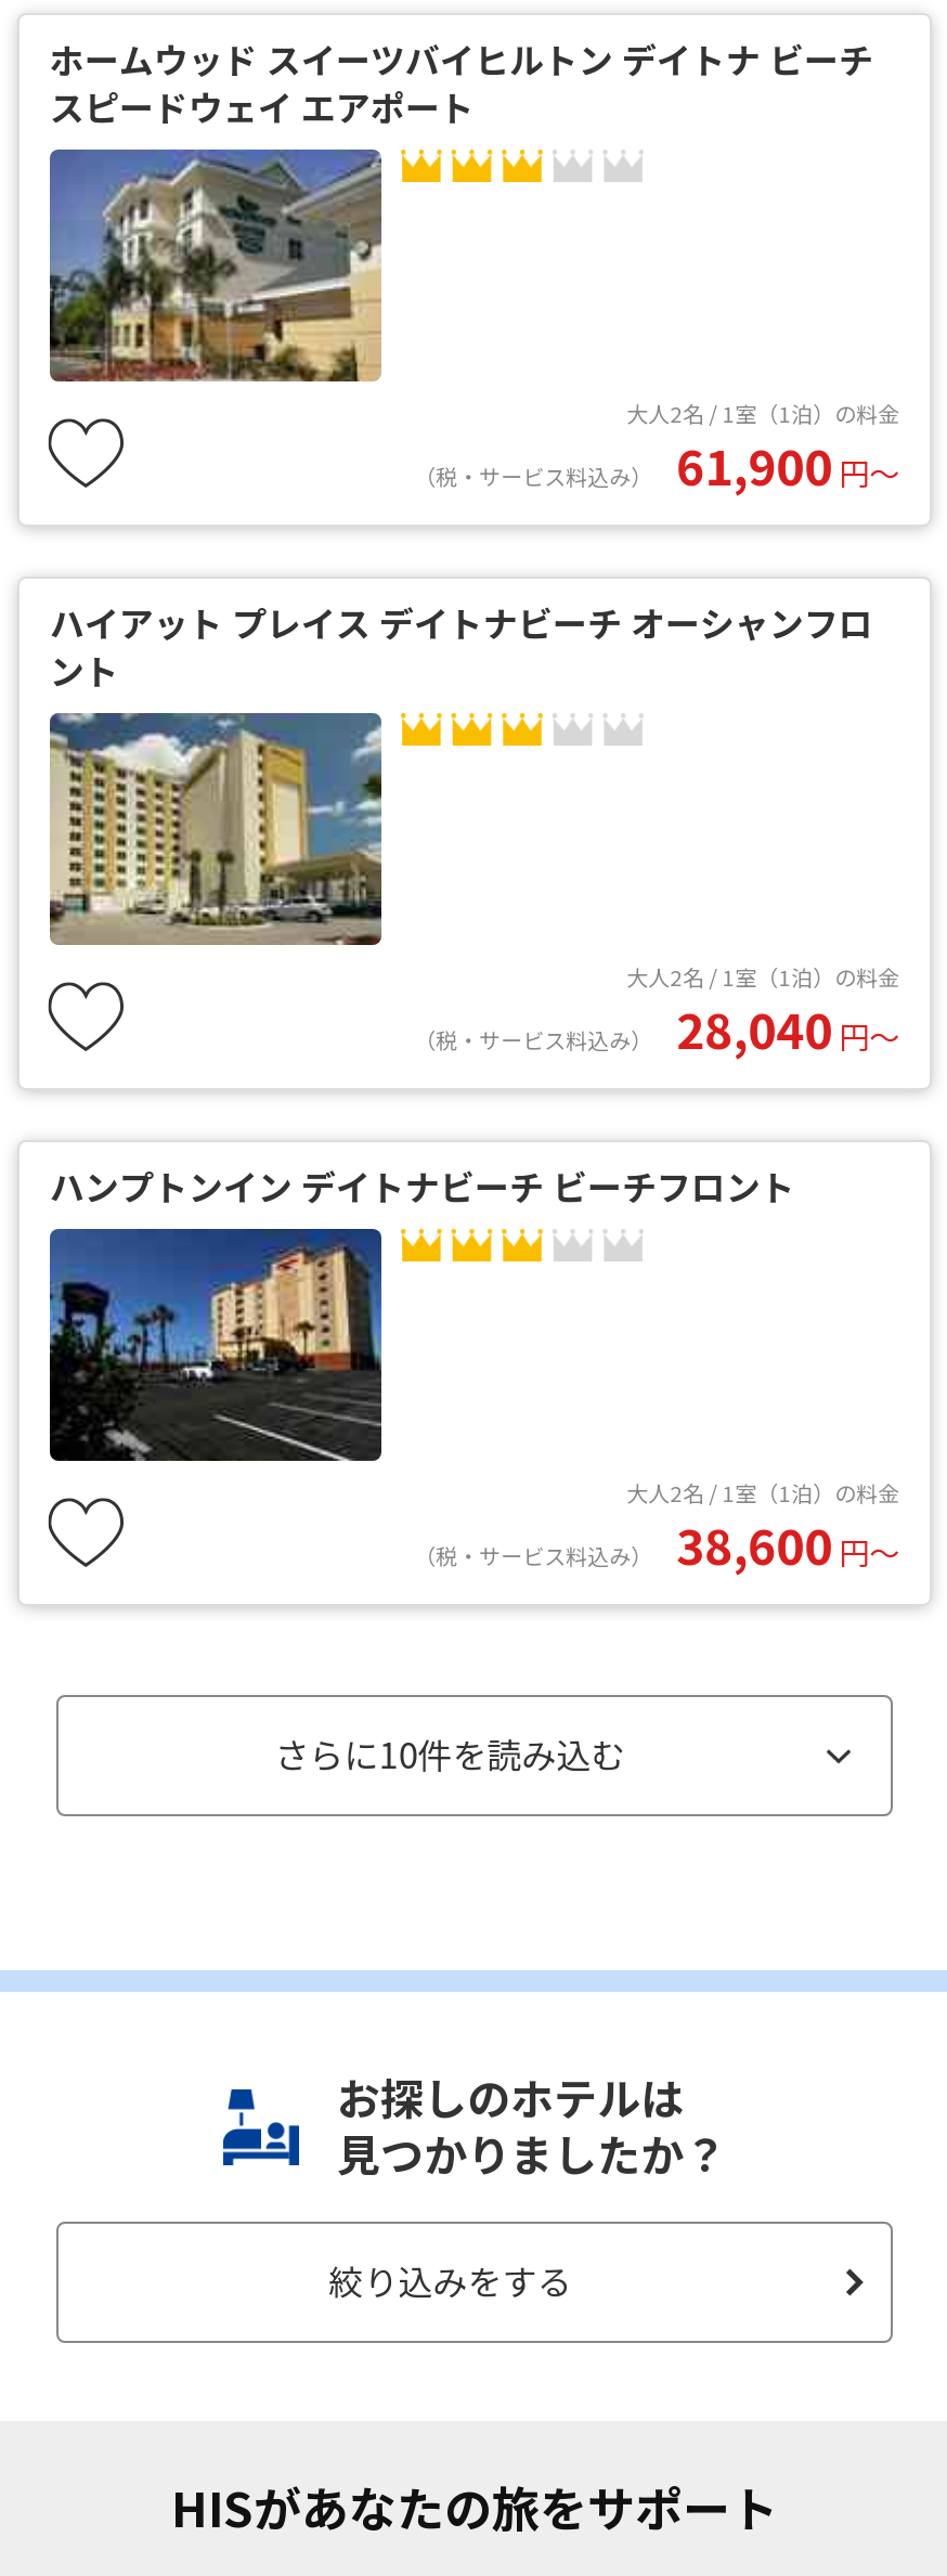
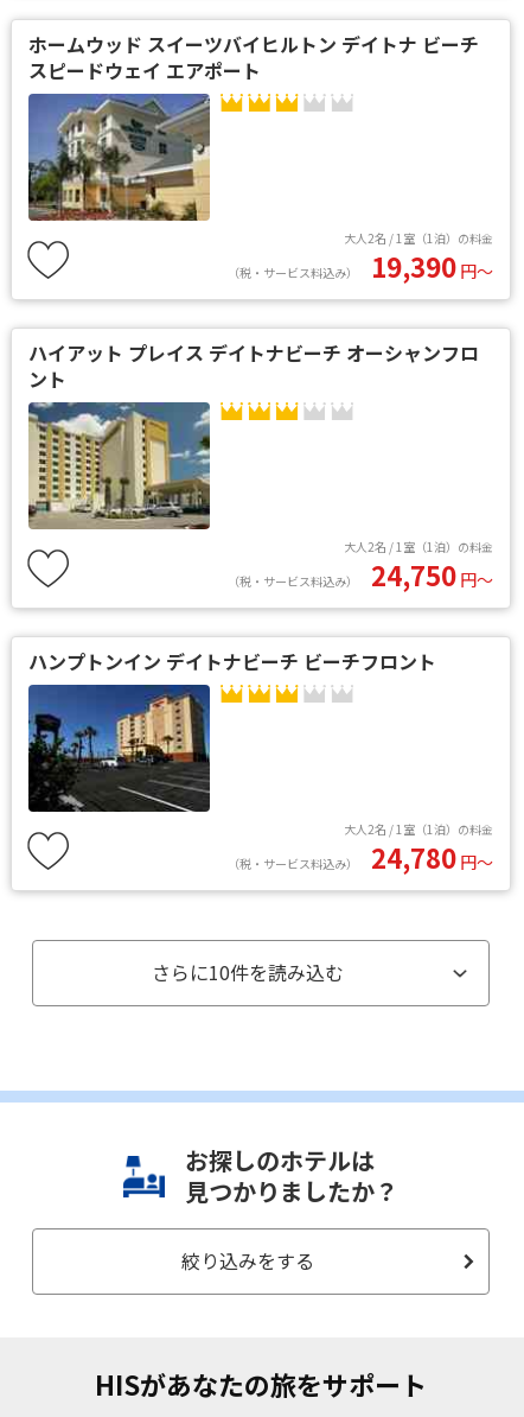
[414,429,900,498] （税・サービス料込み） 61,900 円〜 -> [228,247,493,285] （税・サービス料込み） 19,390 円〜
[414,993,900,1062] （税・サービス料込み） 28,040 円〜 -> [228,555,493,593] （税・サービス料込み） 24,750 円〜
[414,1509,900,1578] （税・サービス料込み） 38,600 円〜 -> [228,838,493,876] （税・サービス料込み） 24,780 円〜

